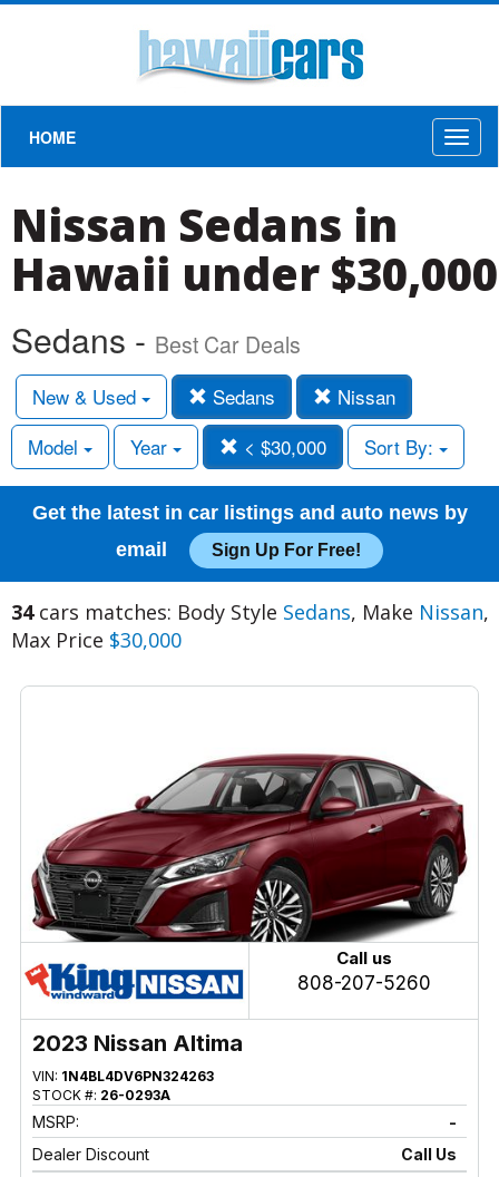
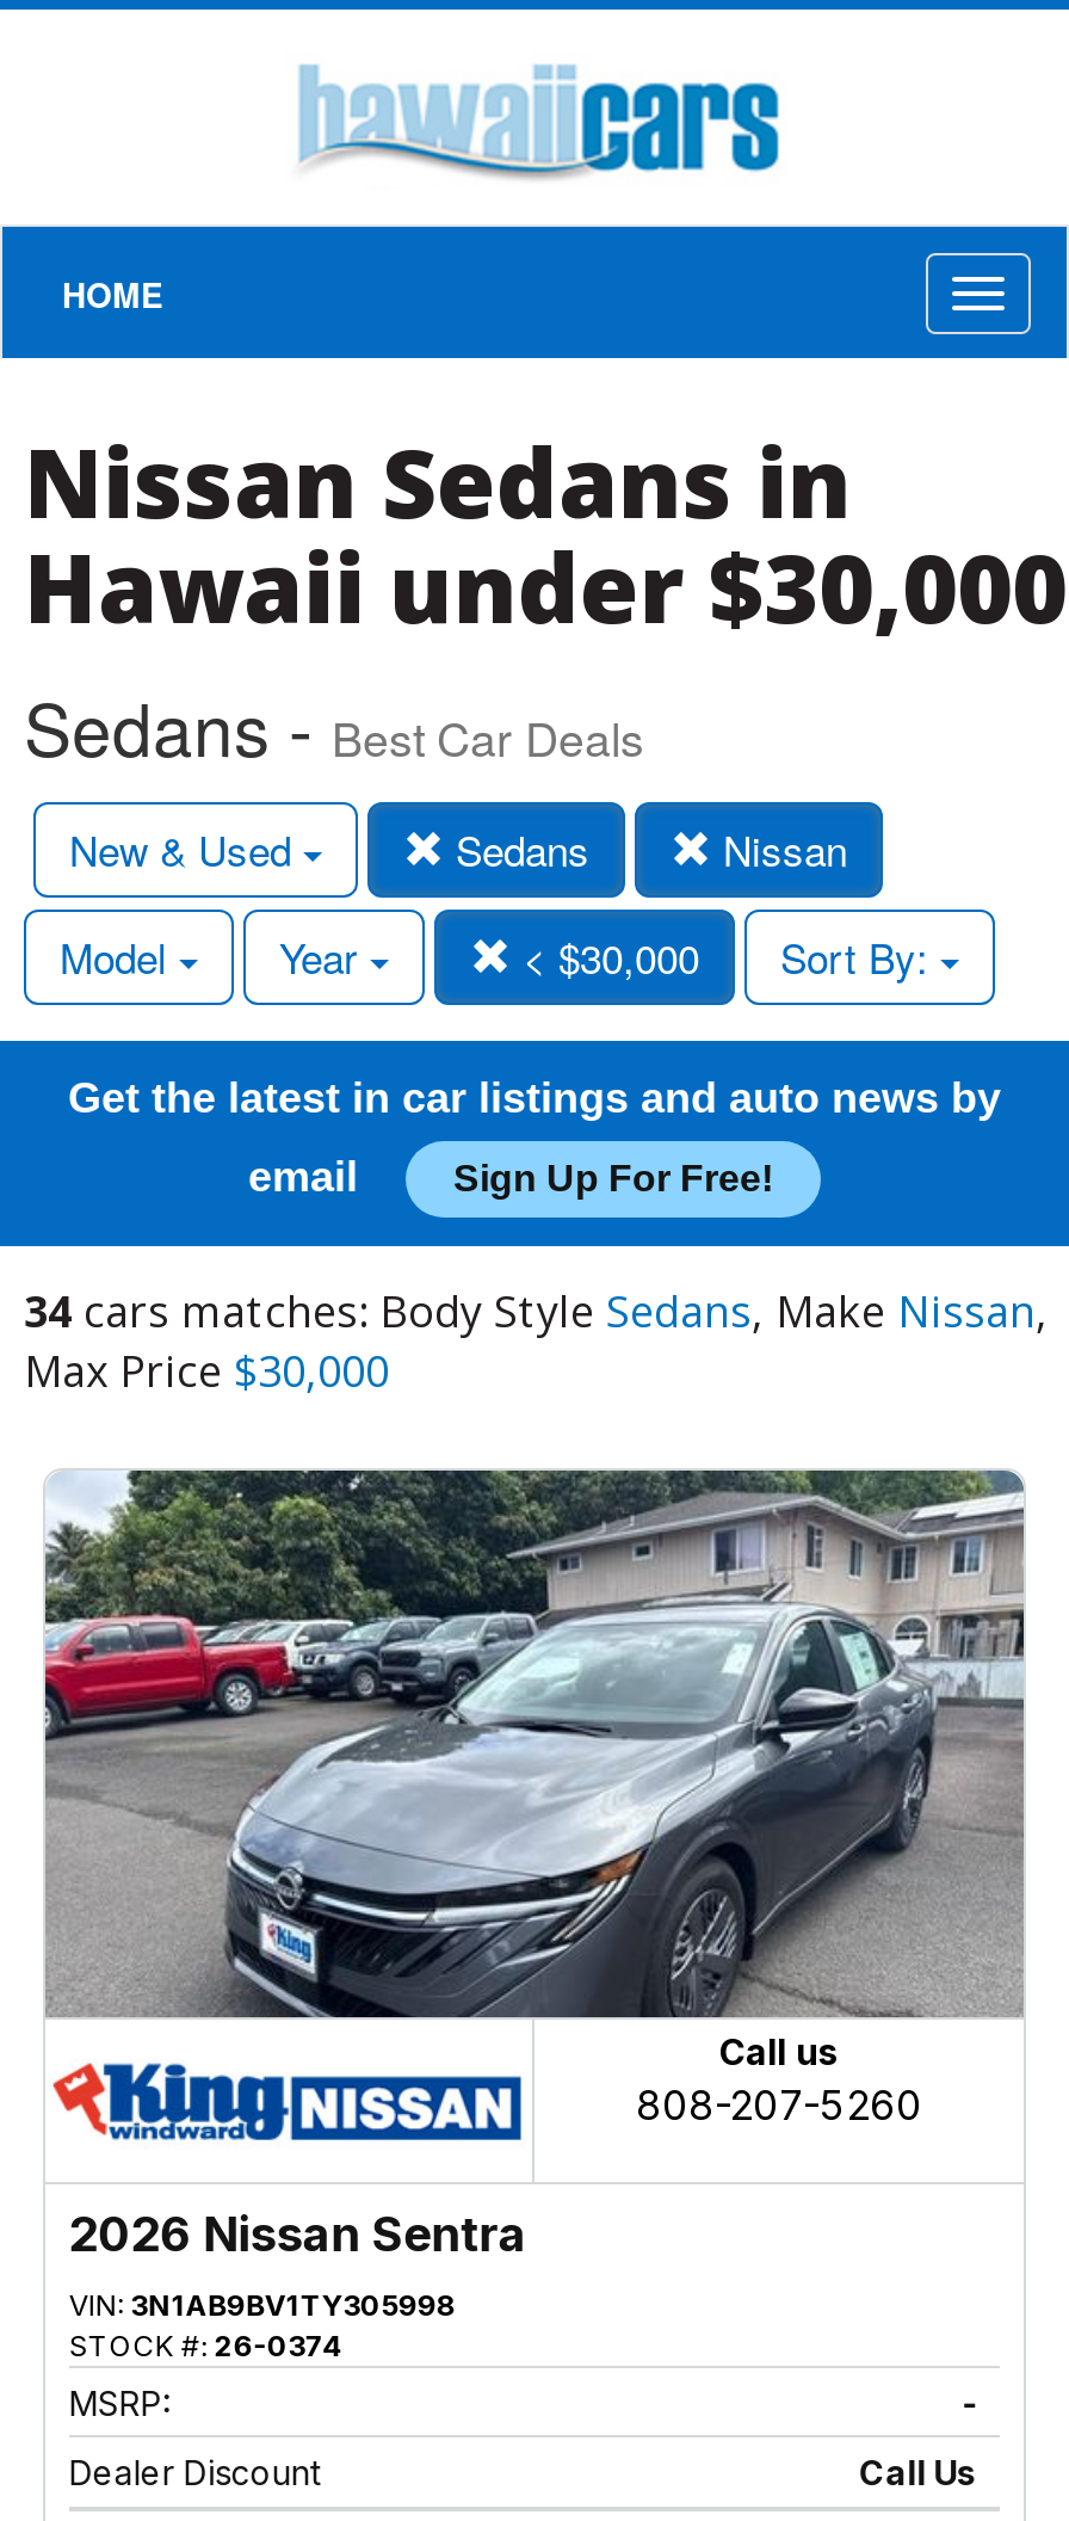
[21,687,478,942] [image] -> [43,1468,1026,2020] [image]
[32,1030,243,1057] 2023 Nissan Altima -> [69,2206,527,2263] 2026 Nissan Sentra
[32,1068,214,1084] VIN: 1N4BL4DV6PN324263 -> [69,2287,456,2323] VIN: 3N1AB9BV1TY305998
[32,1087,170,1103] STOCK #: 26-0293A -> [69,2327,341,2363] STOCK #: 26-0374

